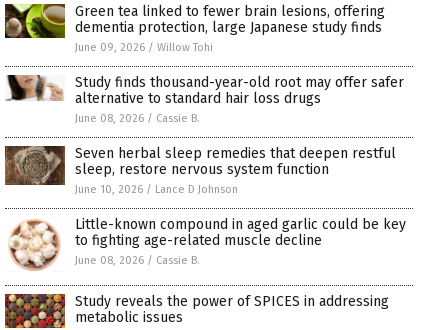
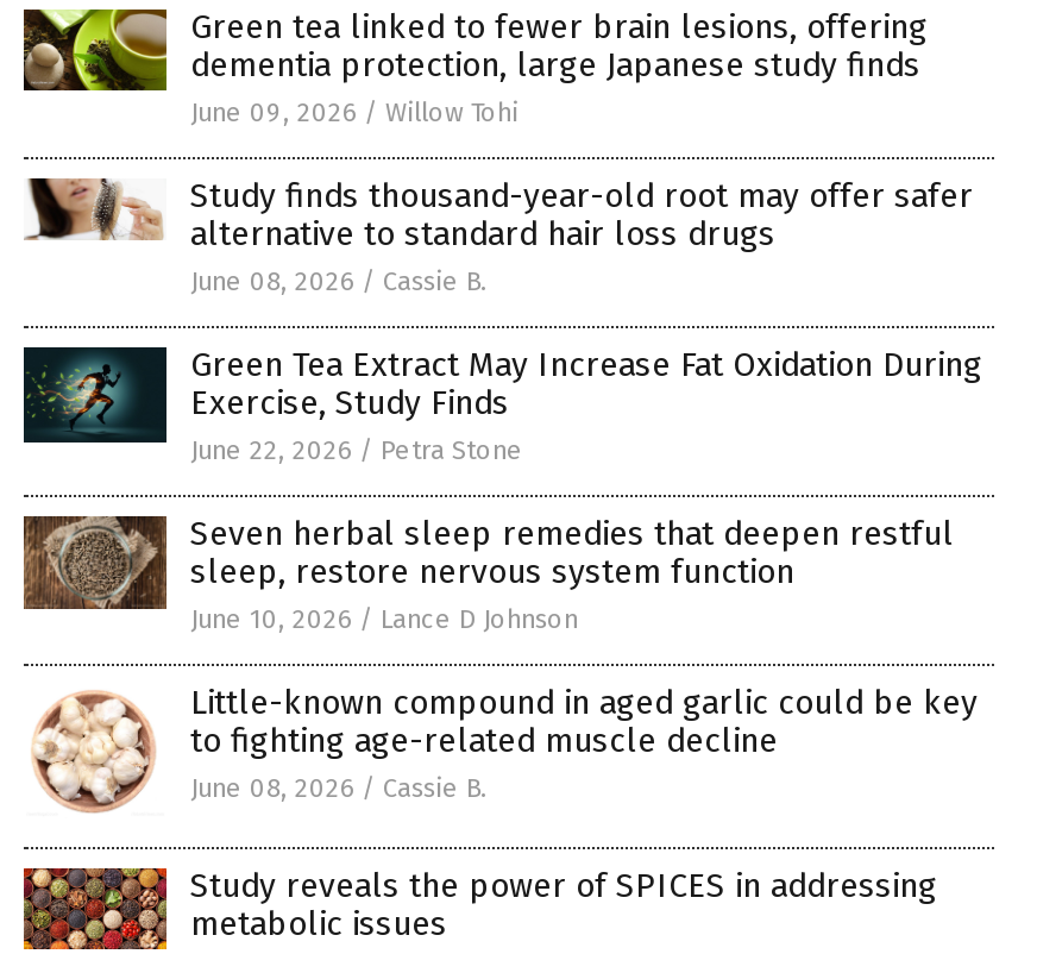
none -> [21,345,982,466] [image] | Green Tea Extract May Increase Fat Oxidation During | Exercise, Study Finds | June 22, 2026 / Petra Stone

